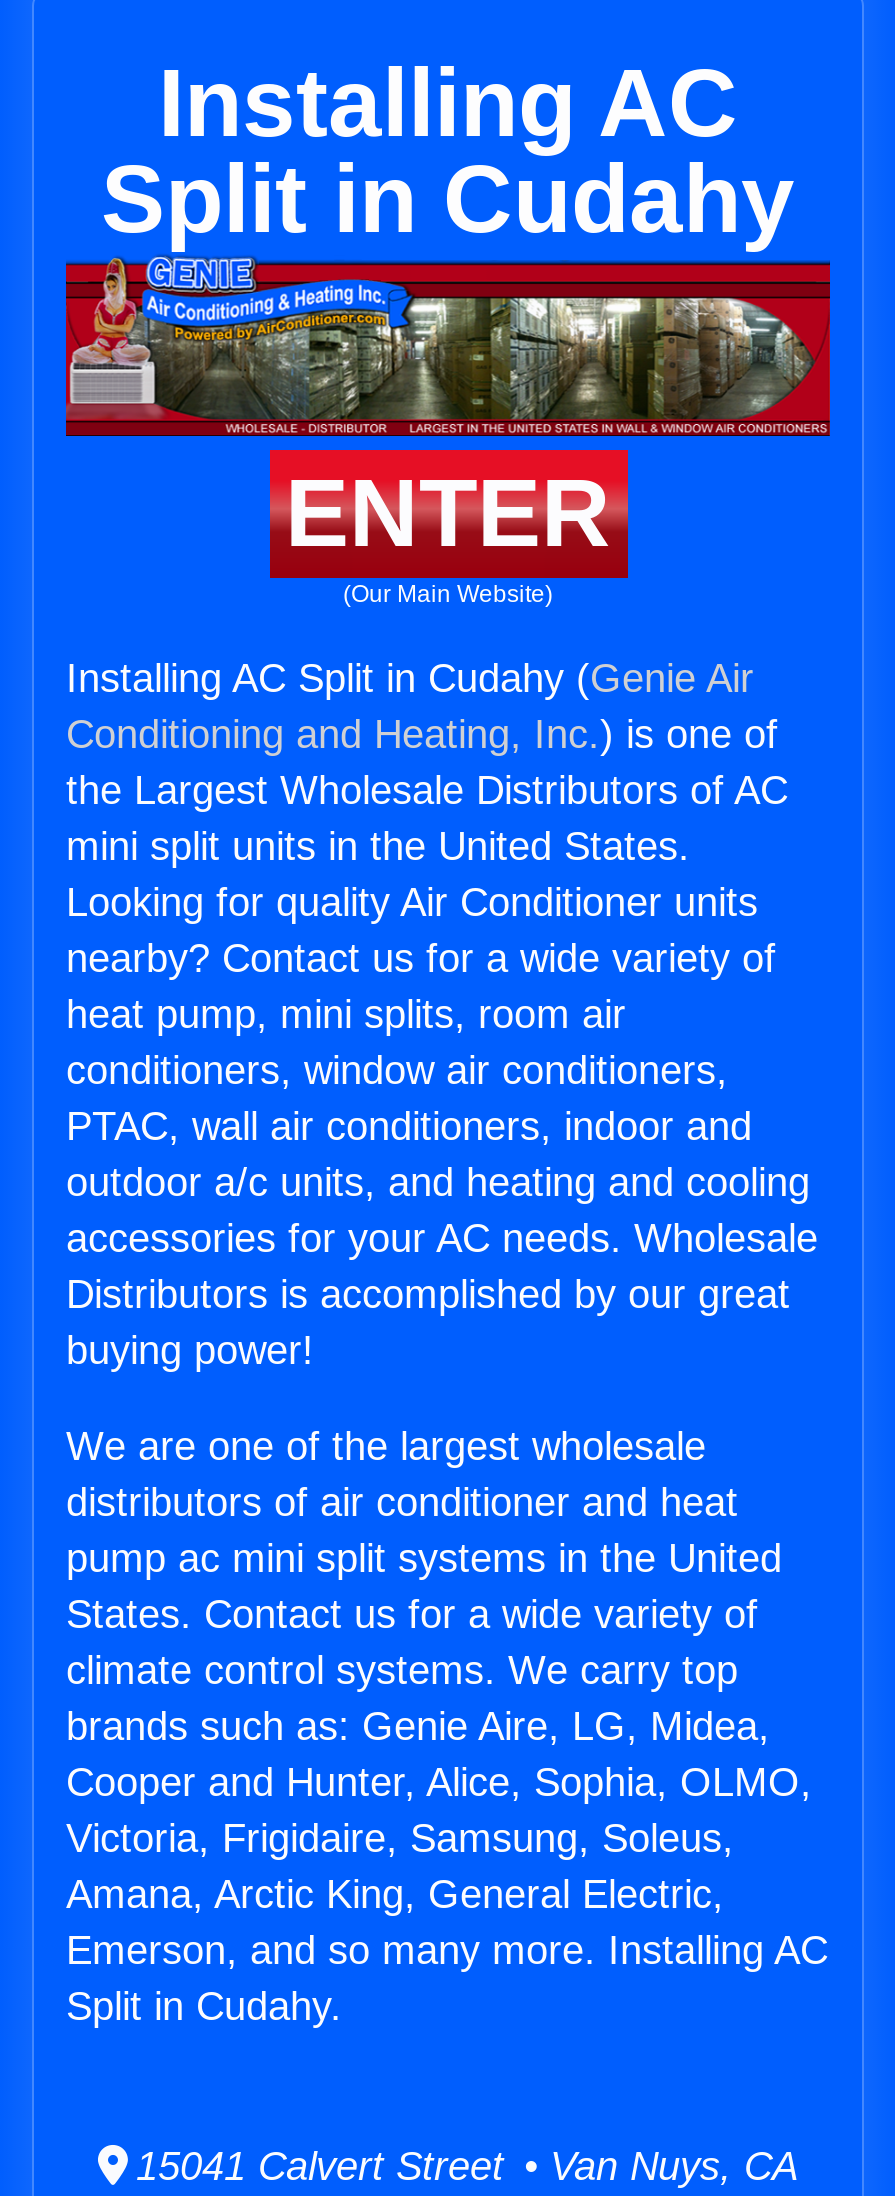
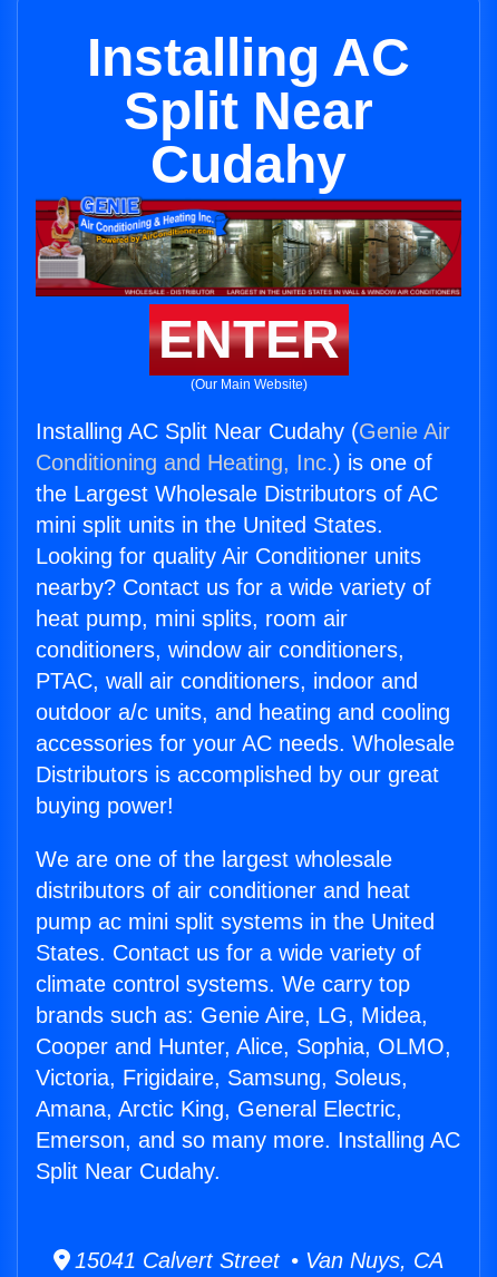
[101,146,795,252] Split in Cudahy -> [124,81,373,194] Split Near | Cudahy
[66,656,754,700] Installing AC Split in Cudahy (Genie Air -> [36,419,450,444] Installing AC Split Near Cudahy (Genie Air
[66,1984,342,2028] Split in Cudahy. -> [36,1159,221,1184] Split Near Cudahy.

